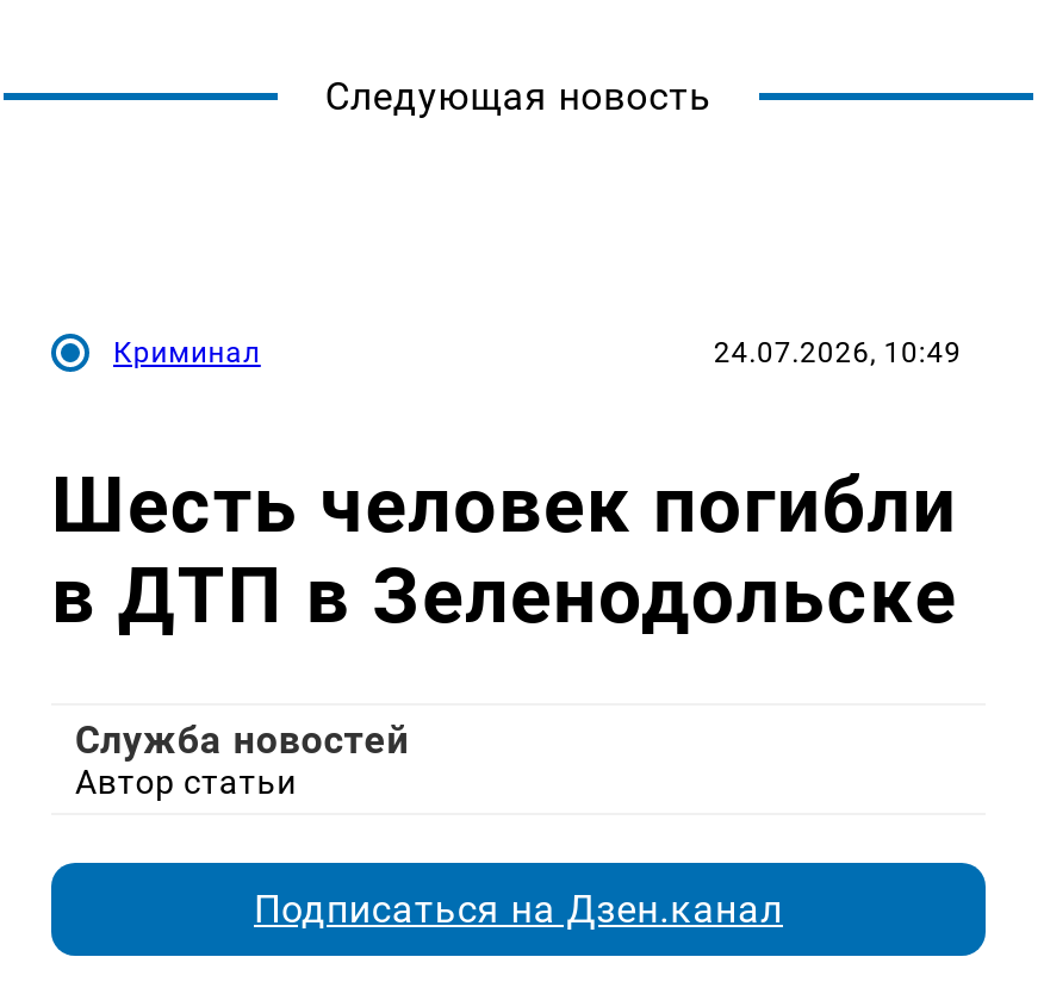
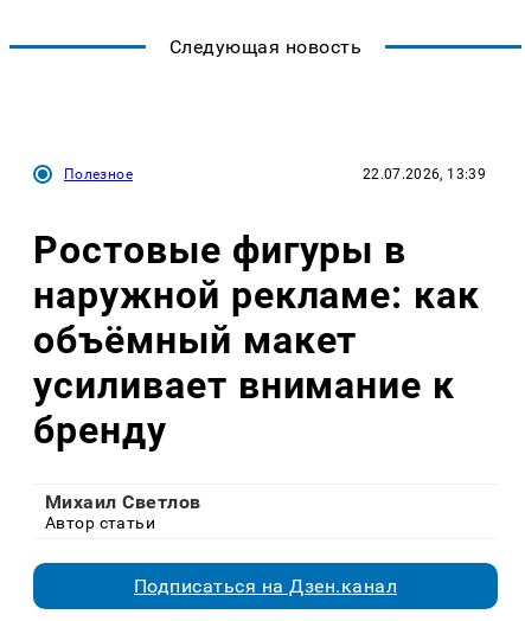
[113,336,962,370] Криминал | 24.07.2026, 10:49 -> [64,166,486,183] Полезное | 22.07.2026, 13:39
[51,459,957,640] Шесть человек погибли | в ДТП в Зеленодольске -> [33,227,480,452] Ростовые фигуры в | наружной рекламе: как | объёмный макет | усиливает внимание к | бренду
[75,718,409,763] Служба новостей -> [45,491,201,513] Михаил Светлов

